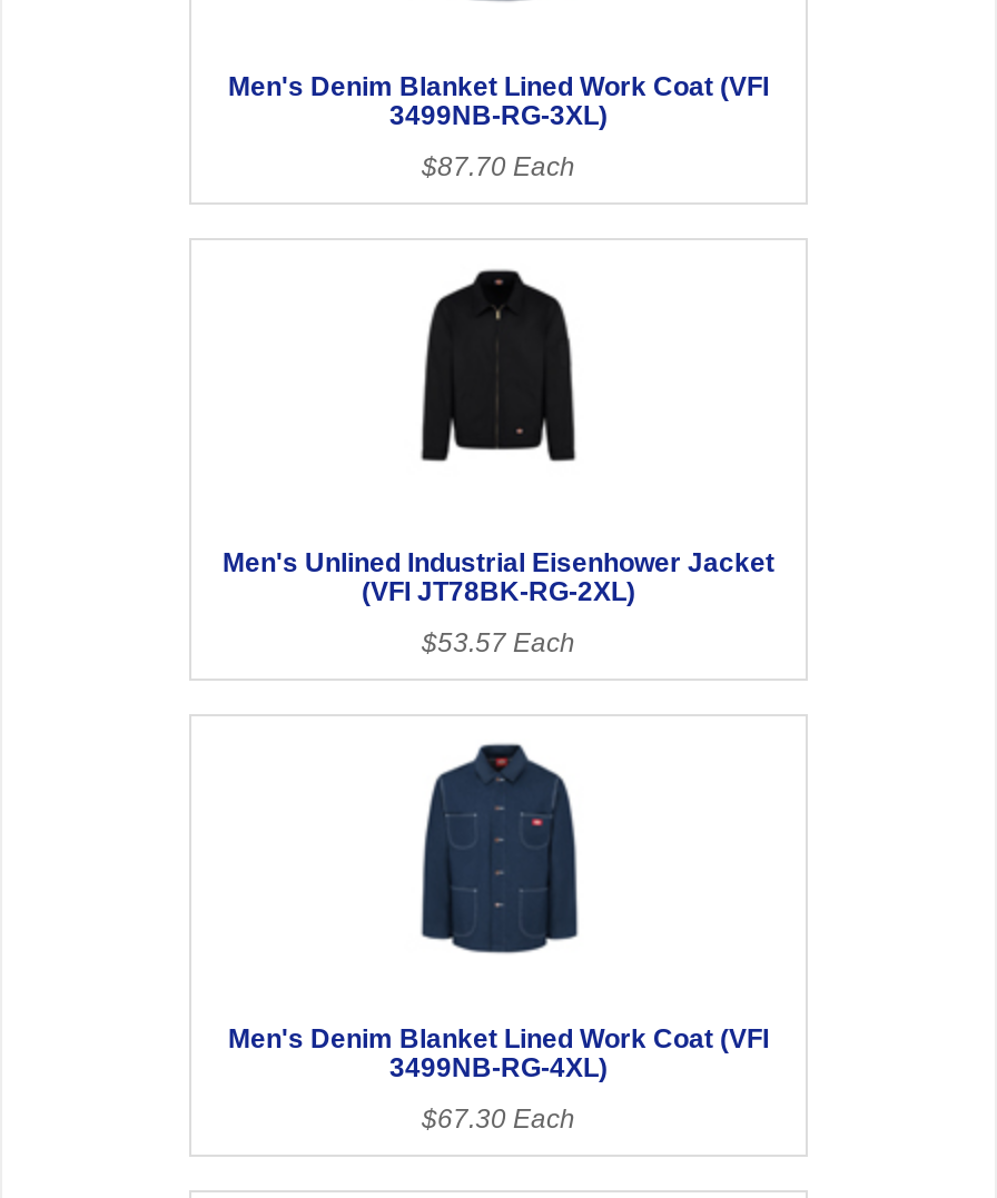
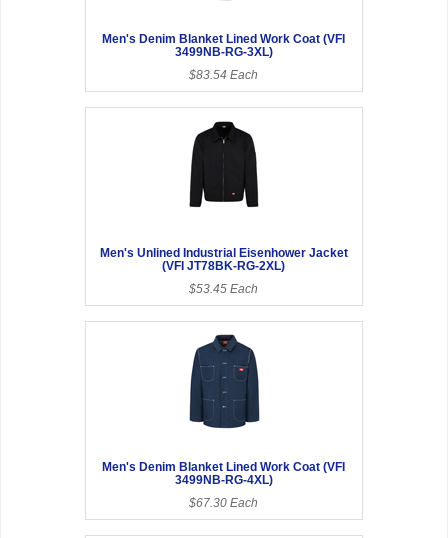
[422,152,575,183] $87.70 Each -> [189,68,258,82] $83.54 Each
[422,628,575,659] $53.57 Each -> [189,282,258,296] $53.45 Each

